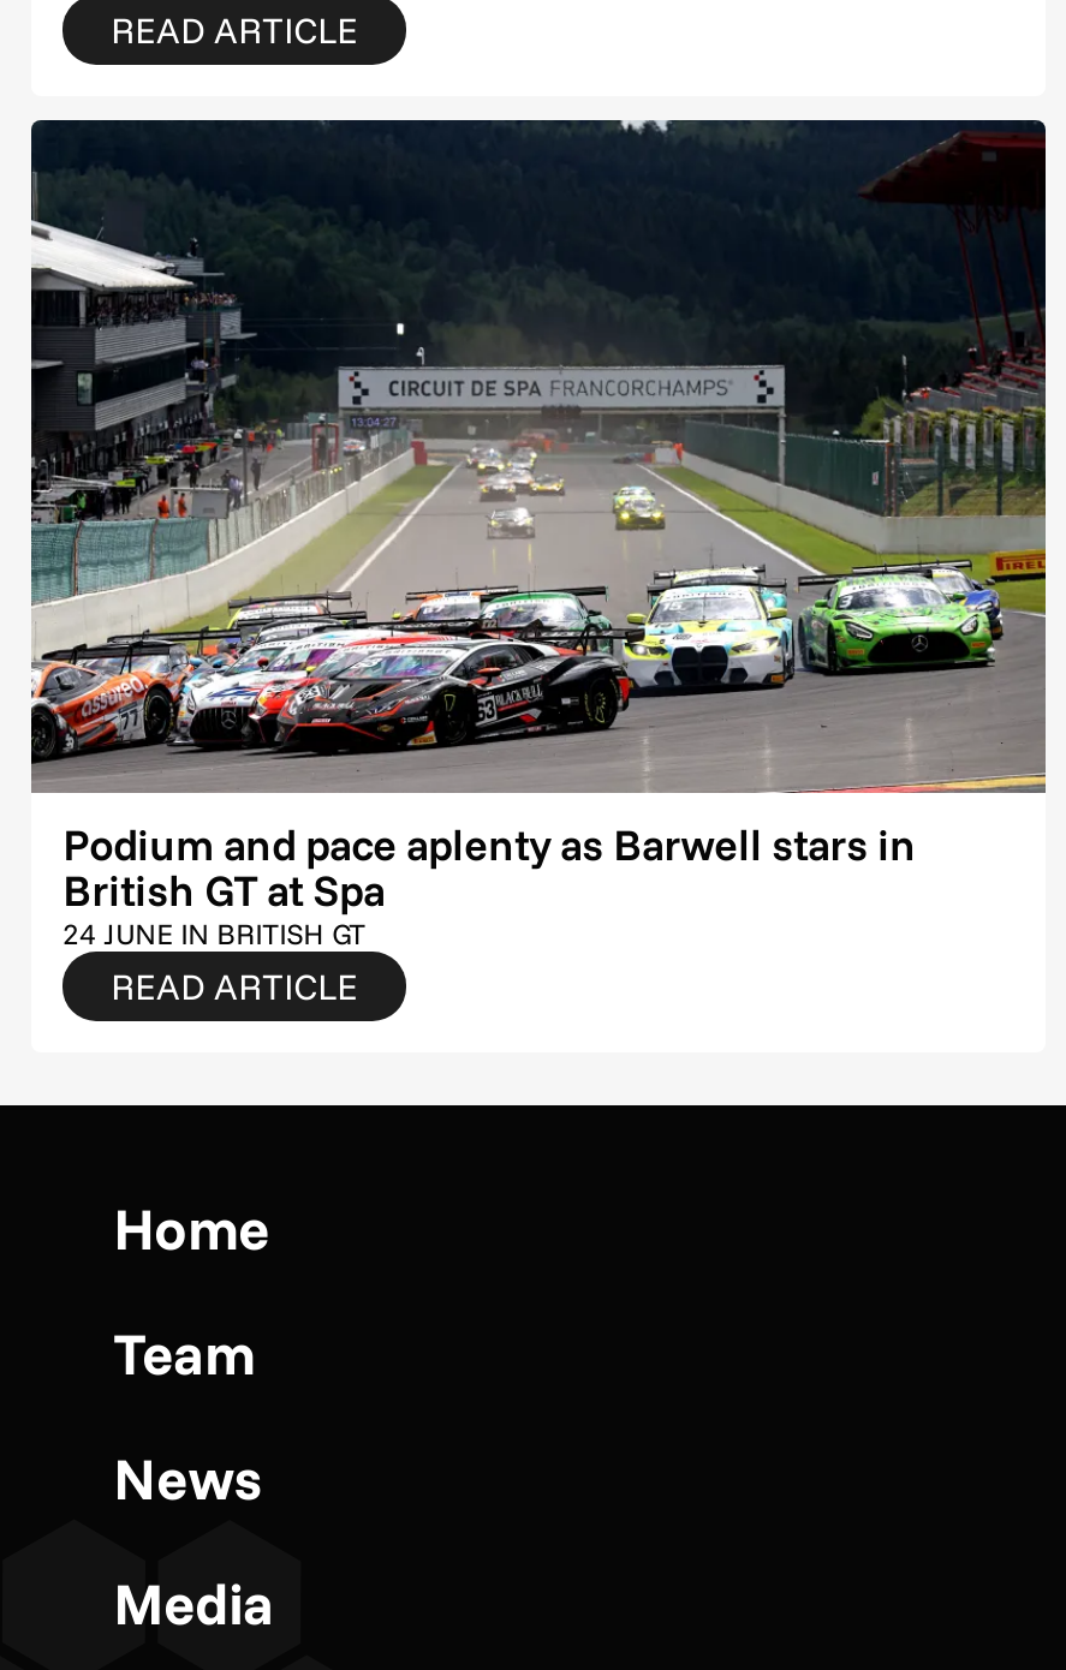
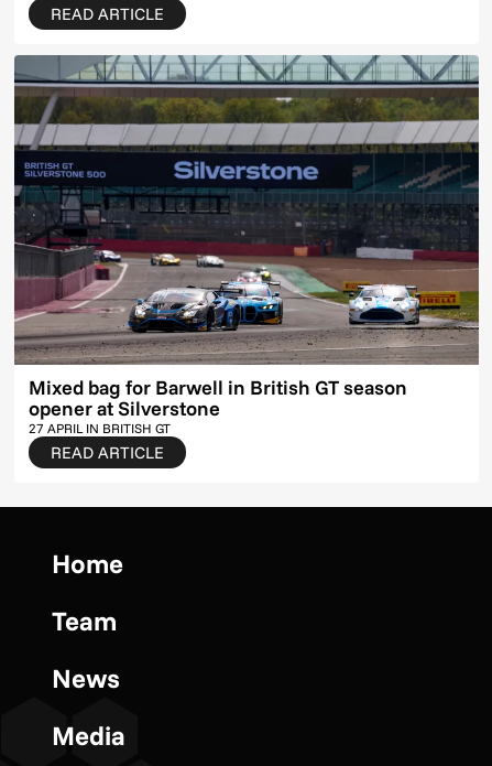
[31,118,1048,952] [image] | Podium and pace aplenty as Barwell stars in | British GT at Spa | 24 JUNE IN BRITISH GT -> [13,55,480,437] [image] | Mixed bag for Barwell in British GT season | opener at Silverstone | 27 APRIL IN BRITISH GT

